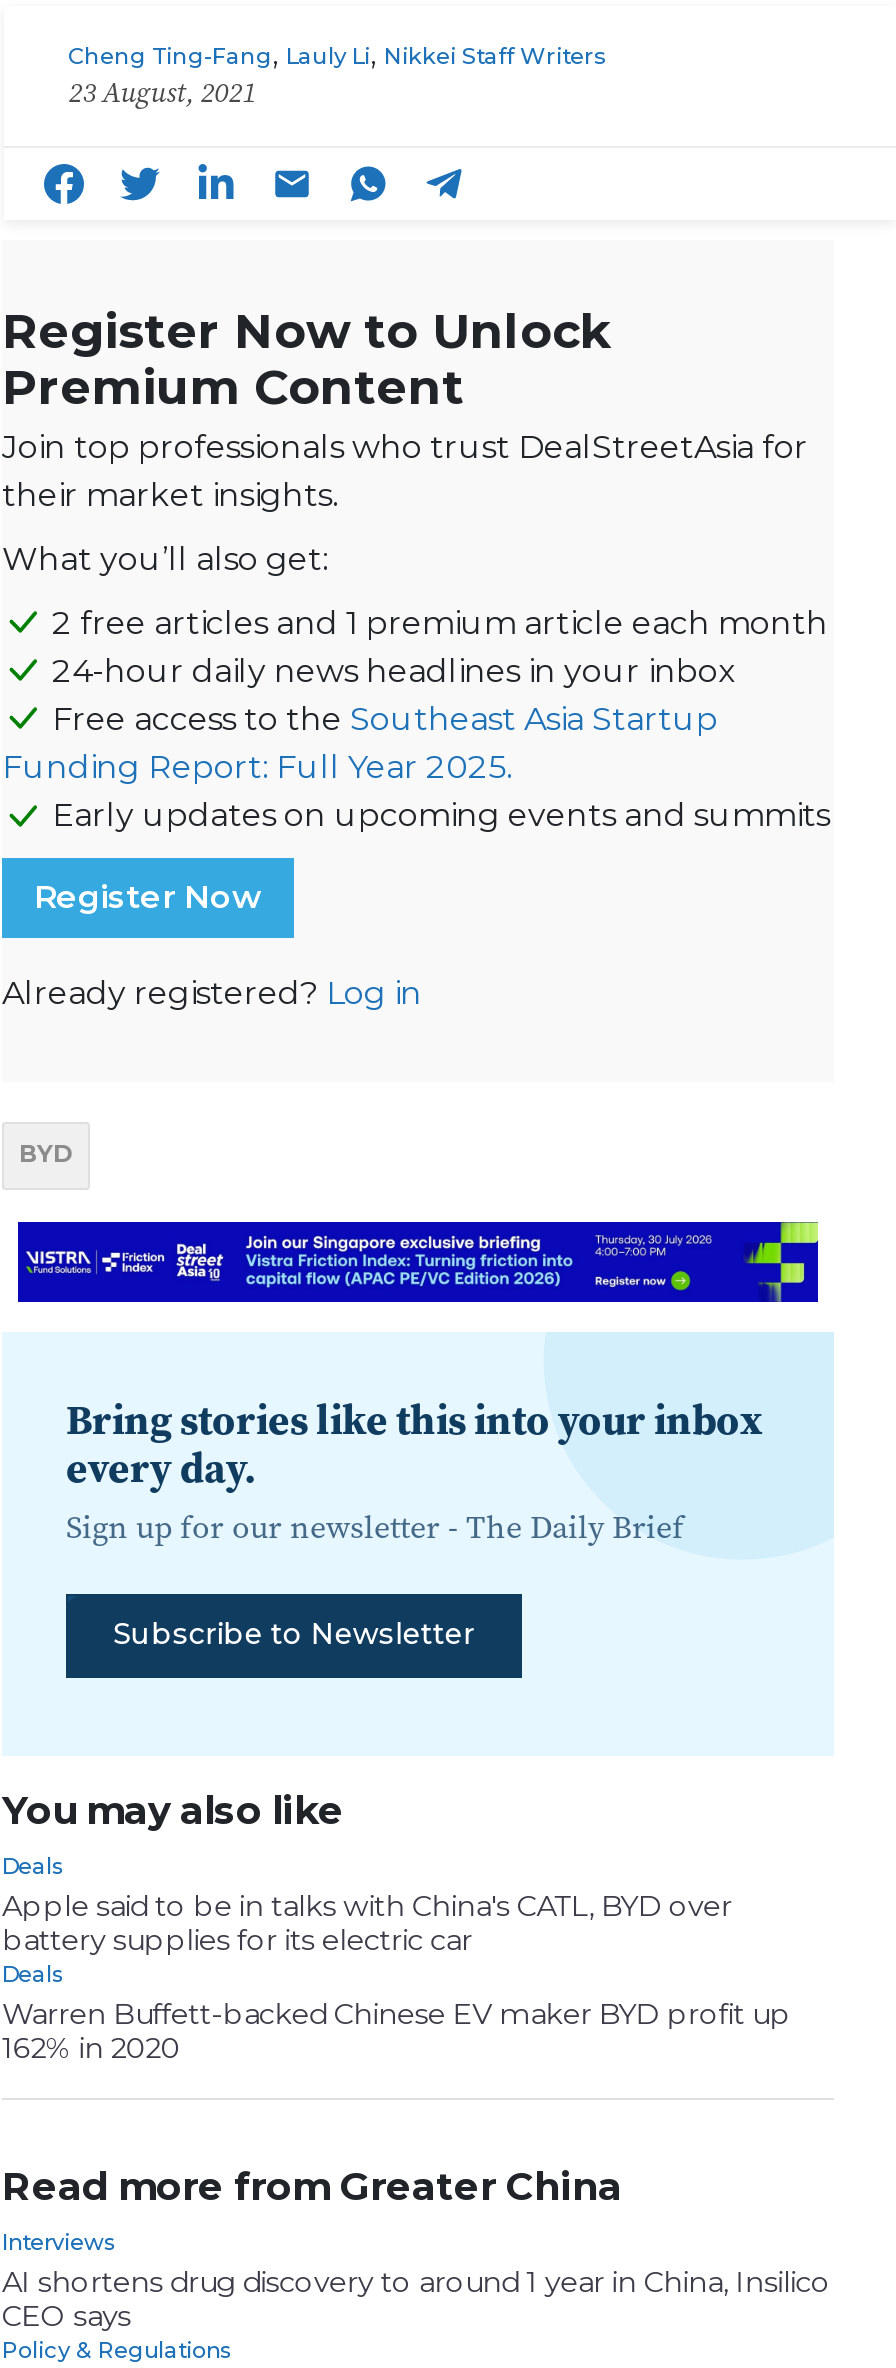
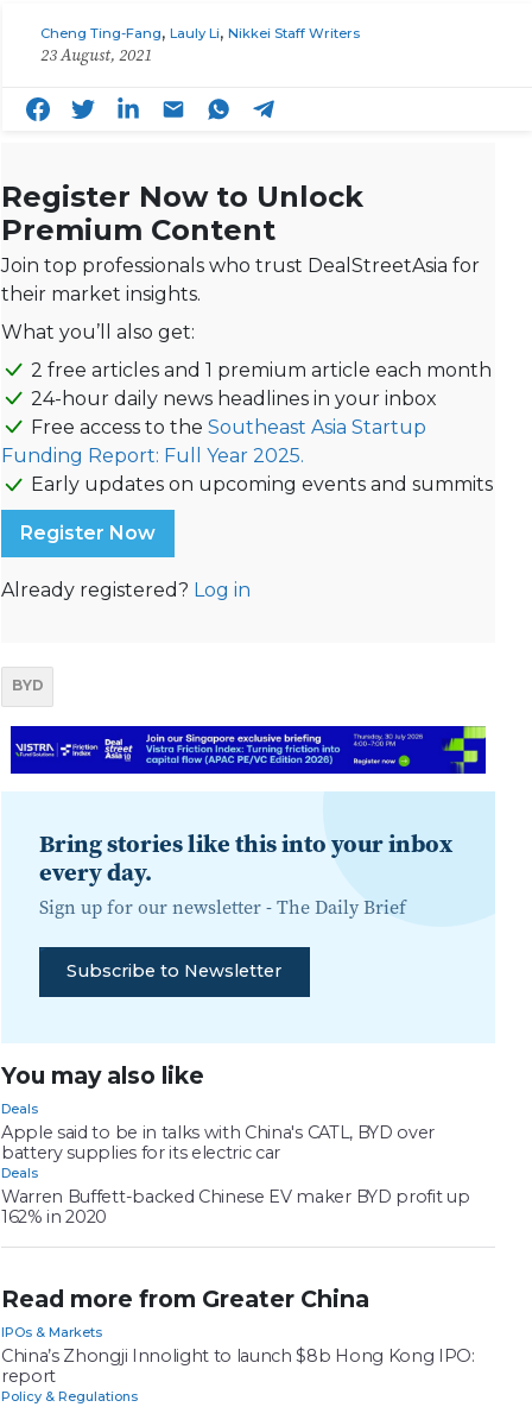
[2,2228,830,2334] Interviews | AI shortens drug discovery to around 1 year in China, Insilico | CEO says -> [1,1324,475,1387] IPOs & Markets | China’s Zhongji Innolight to launch $8b Hong Kong IPO: | report

